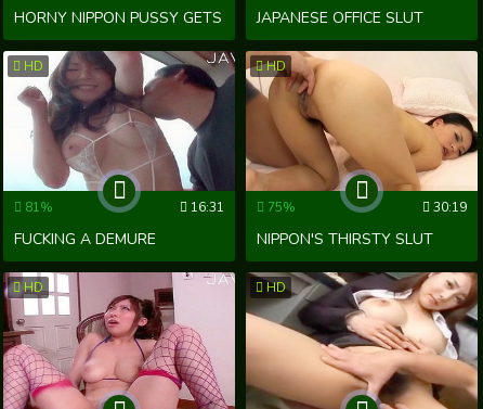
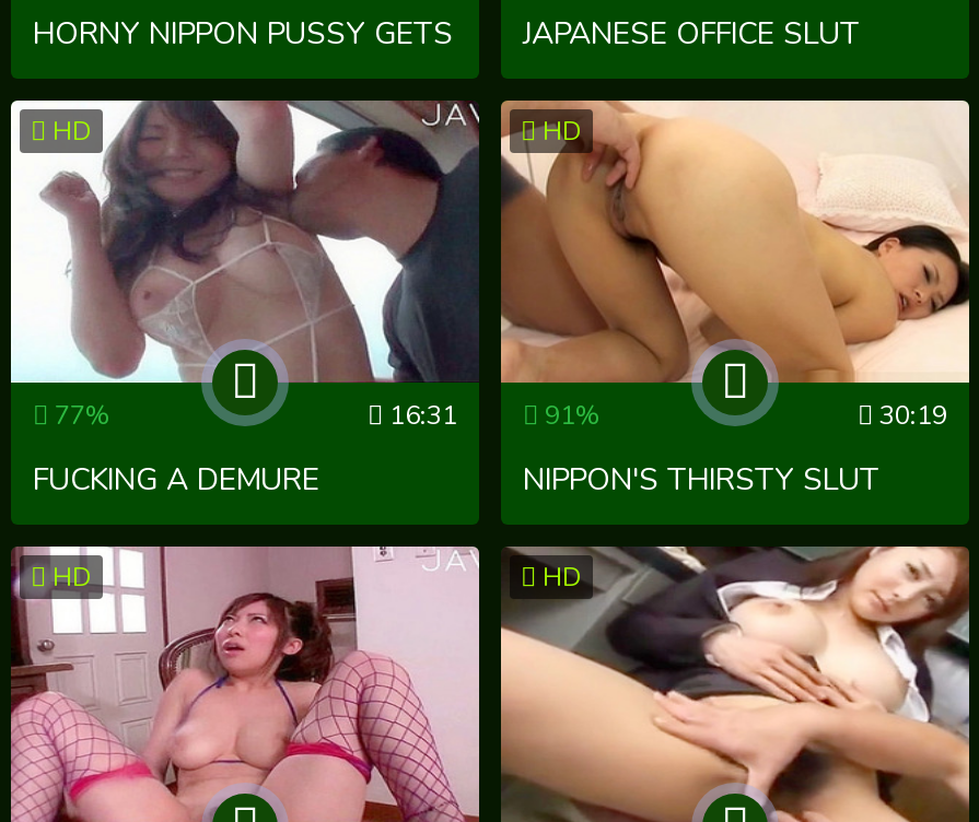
[25,198,53,215] 81% -> [55,397,112,432] 77%
[267,198,296,215] 75% -> [545,397,602,432] 91%

